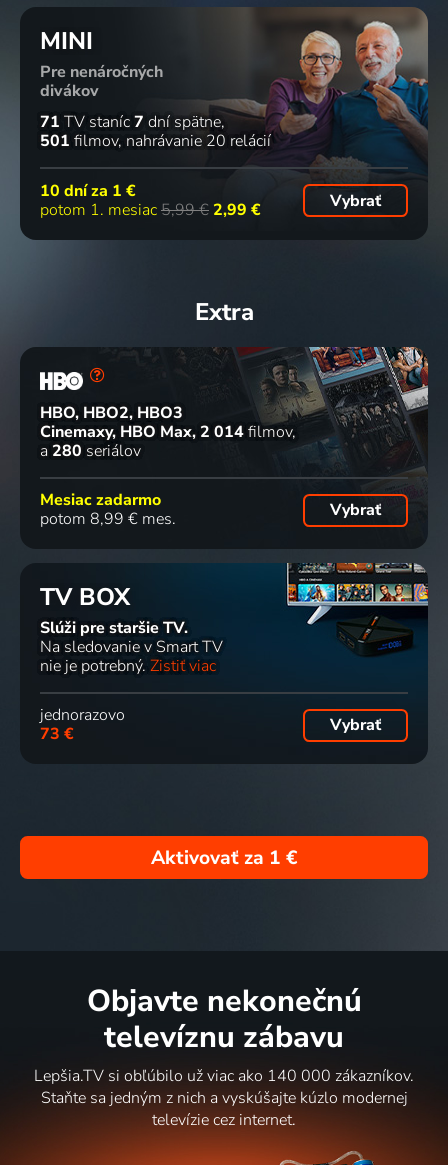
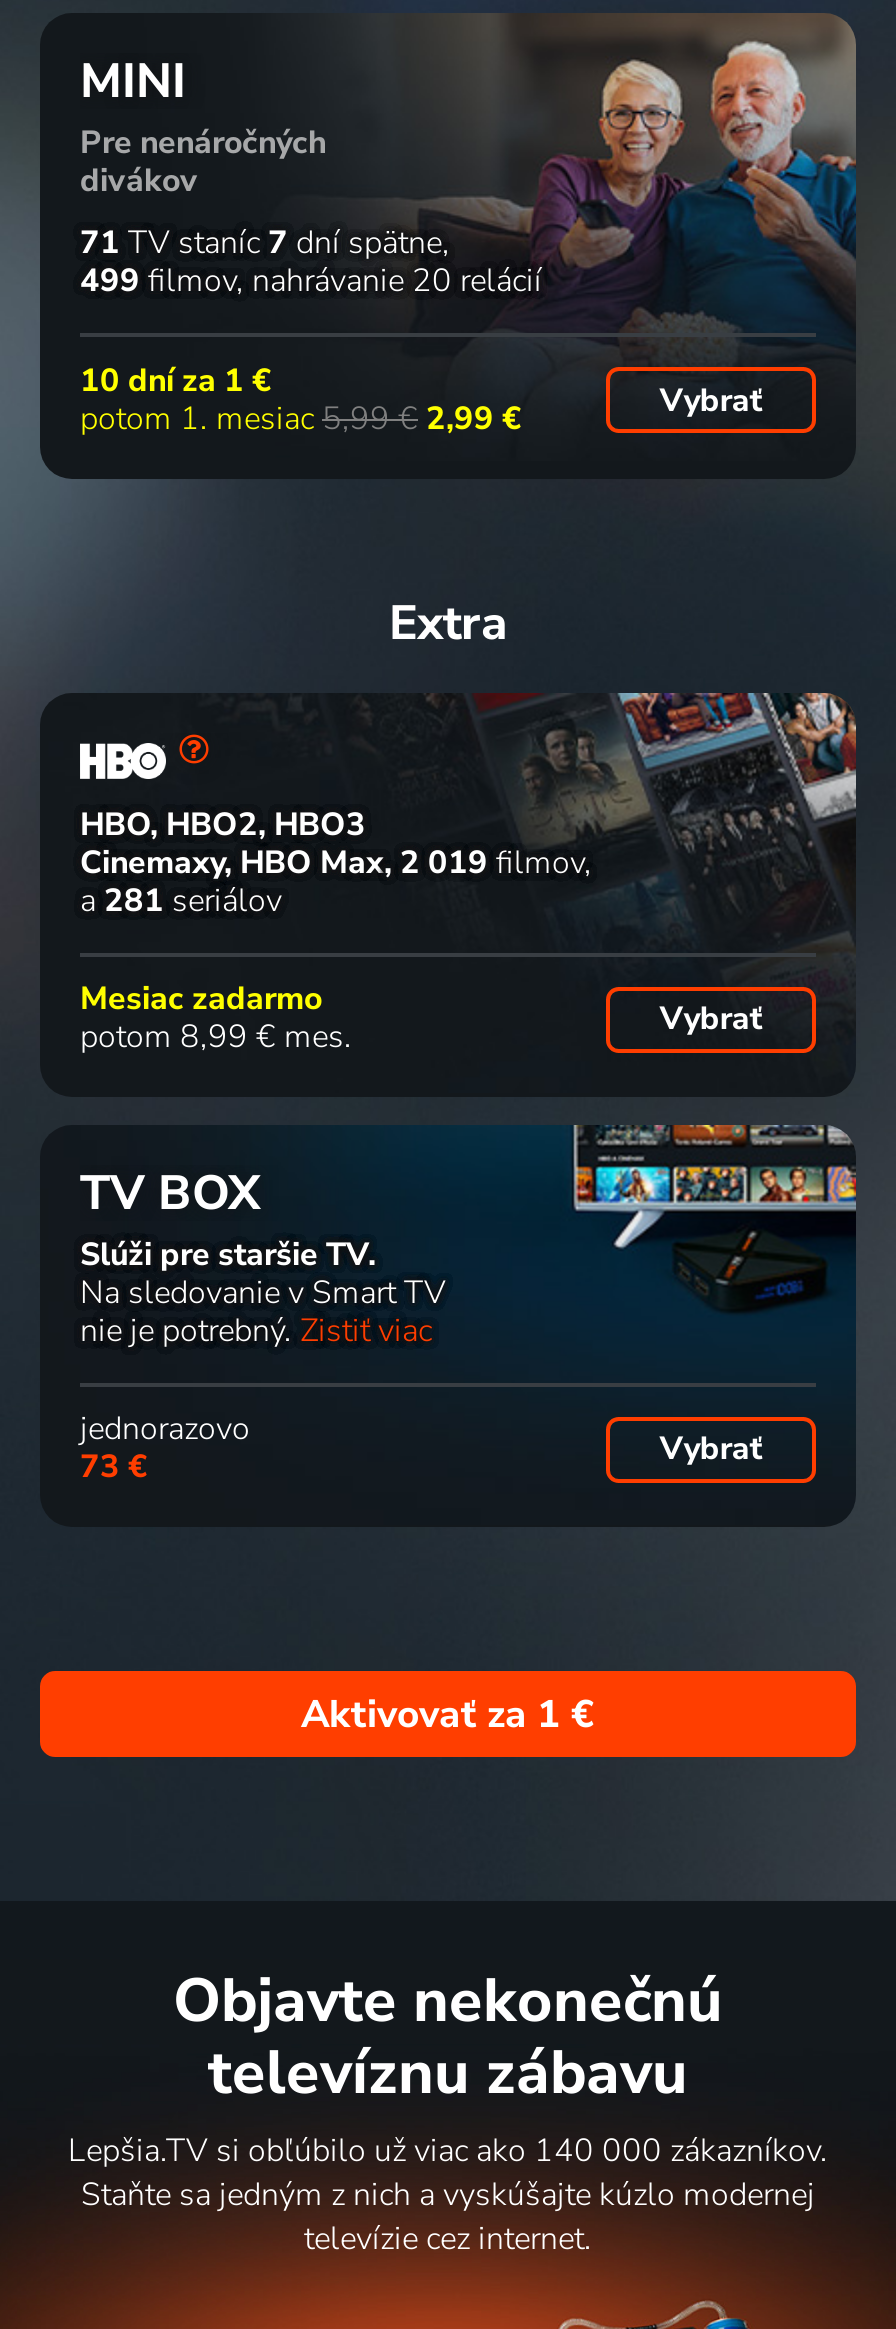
[40,130,271,152] 501 filmov nahrávanie 20 relácií -> [80,260,542,304] 499 filmov nahrávanie 20 relácií
[40,421,292,443] Cinemaxy, HBO Max 2 014 filmov -> [80,841,584,885] Cinemaxy, HBO Max 2 019 filmov
[40,440,141,462] a 280 seriálov -> [80,879,282,923] a 281 seriálov

